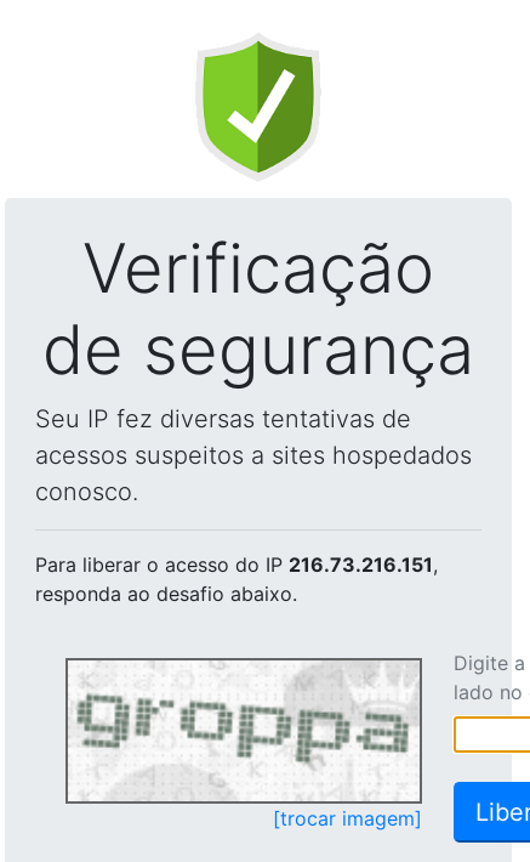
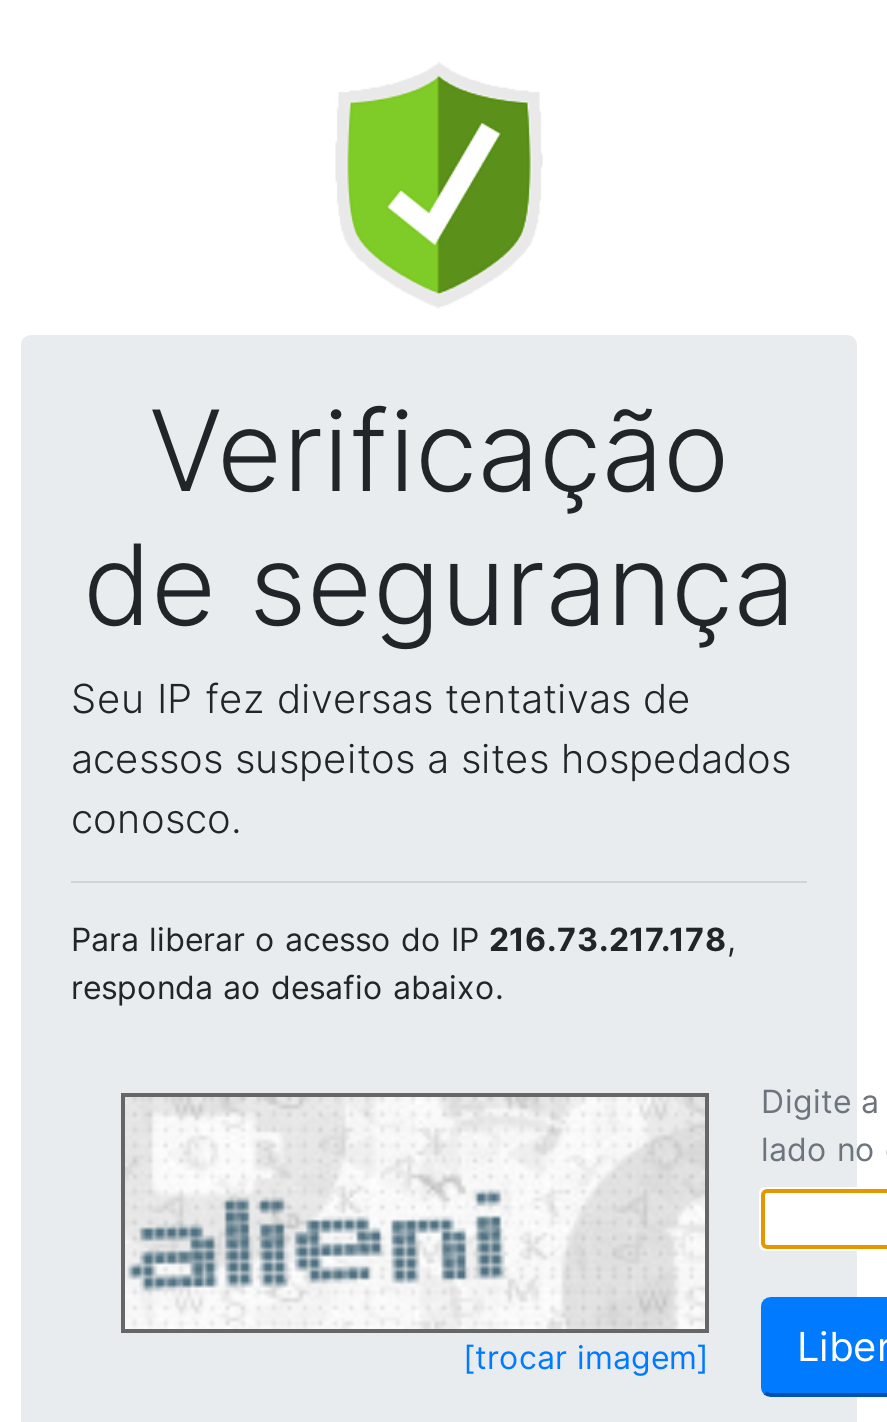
[35,552,438,577] Para liberar o acesso do IP 216.73.216.151, -> [71,919,735,959] Para liberar o acesso do IP 216.73.217.178,
[70,663,412,799] [image] -> [129,1101,691,1323] [image]

